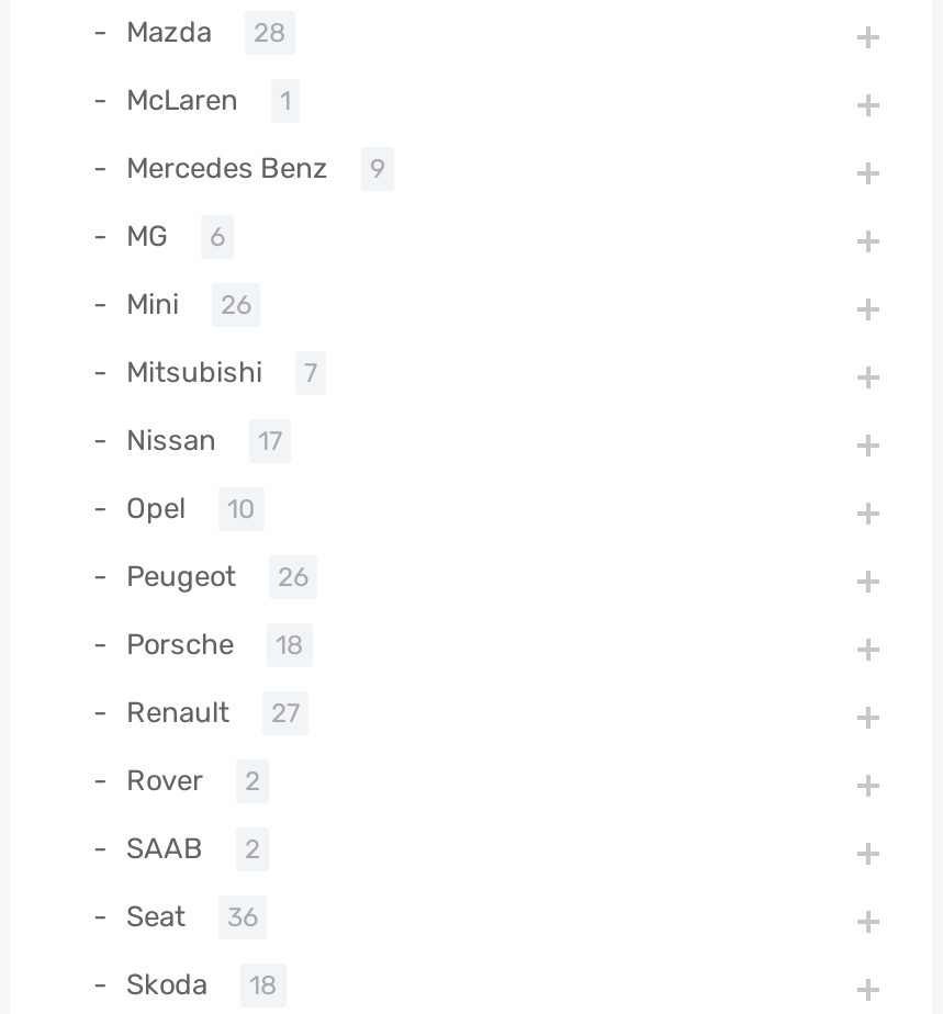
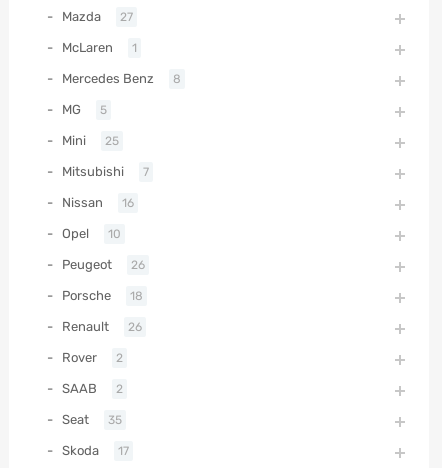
[126,16,287,49] Mazda 28 -> [62,9,133,24] Mazda 27
[126,152,385,185] Mercedes Benz 9 -> [62,71,181,86] Mercedes Benz 8
[126,220,225,253] MG 6 -> [62,102,107,117] MG 5
[126,288,251,321] Mini 26 -> [62,133,119,148] Mini 25
[126,424,282,457] Nissan 17 -> [62,195,134,210] Nissan 16
[126,696,300,729] Renault 27 -> [62,319,142,334] Renault 26
[126,900,258,933] Seat 36 -> [62,412,122,427] Seat 35
[126,968,278,1001] Skoda 18 -> [62,443,129,458] Skoda 17

